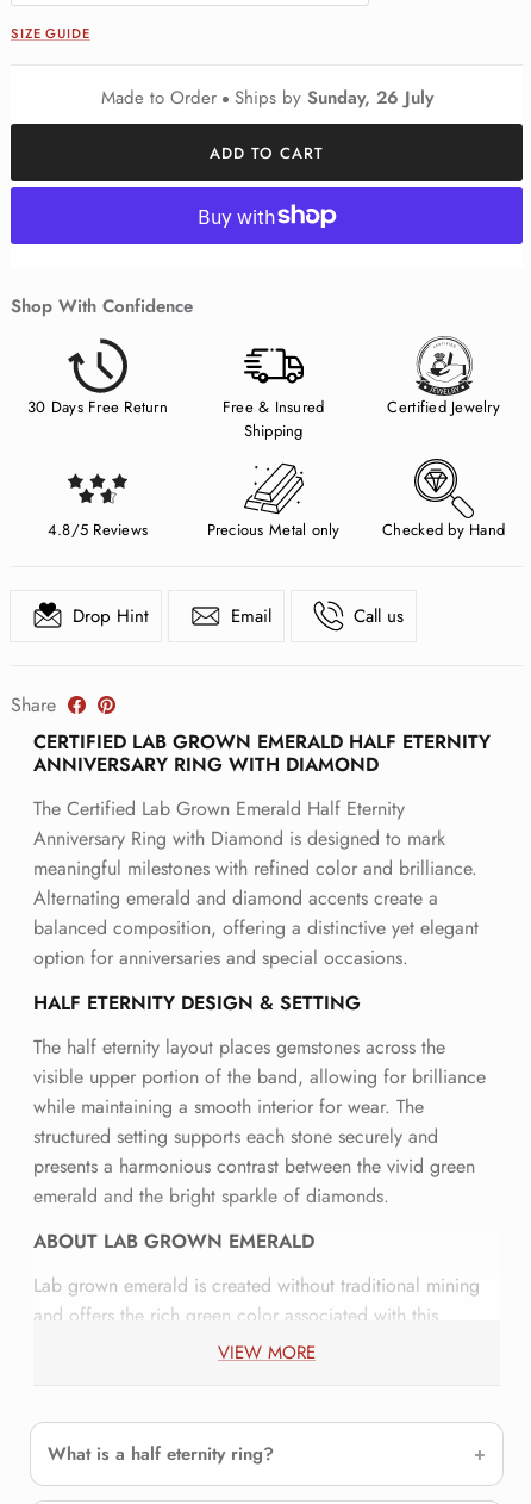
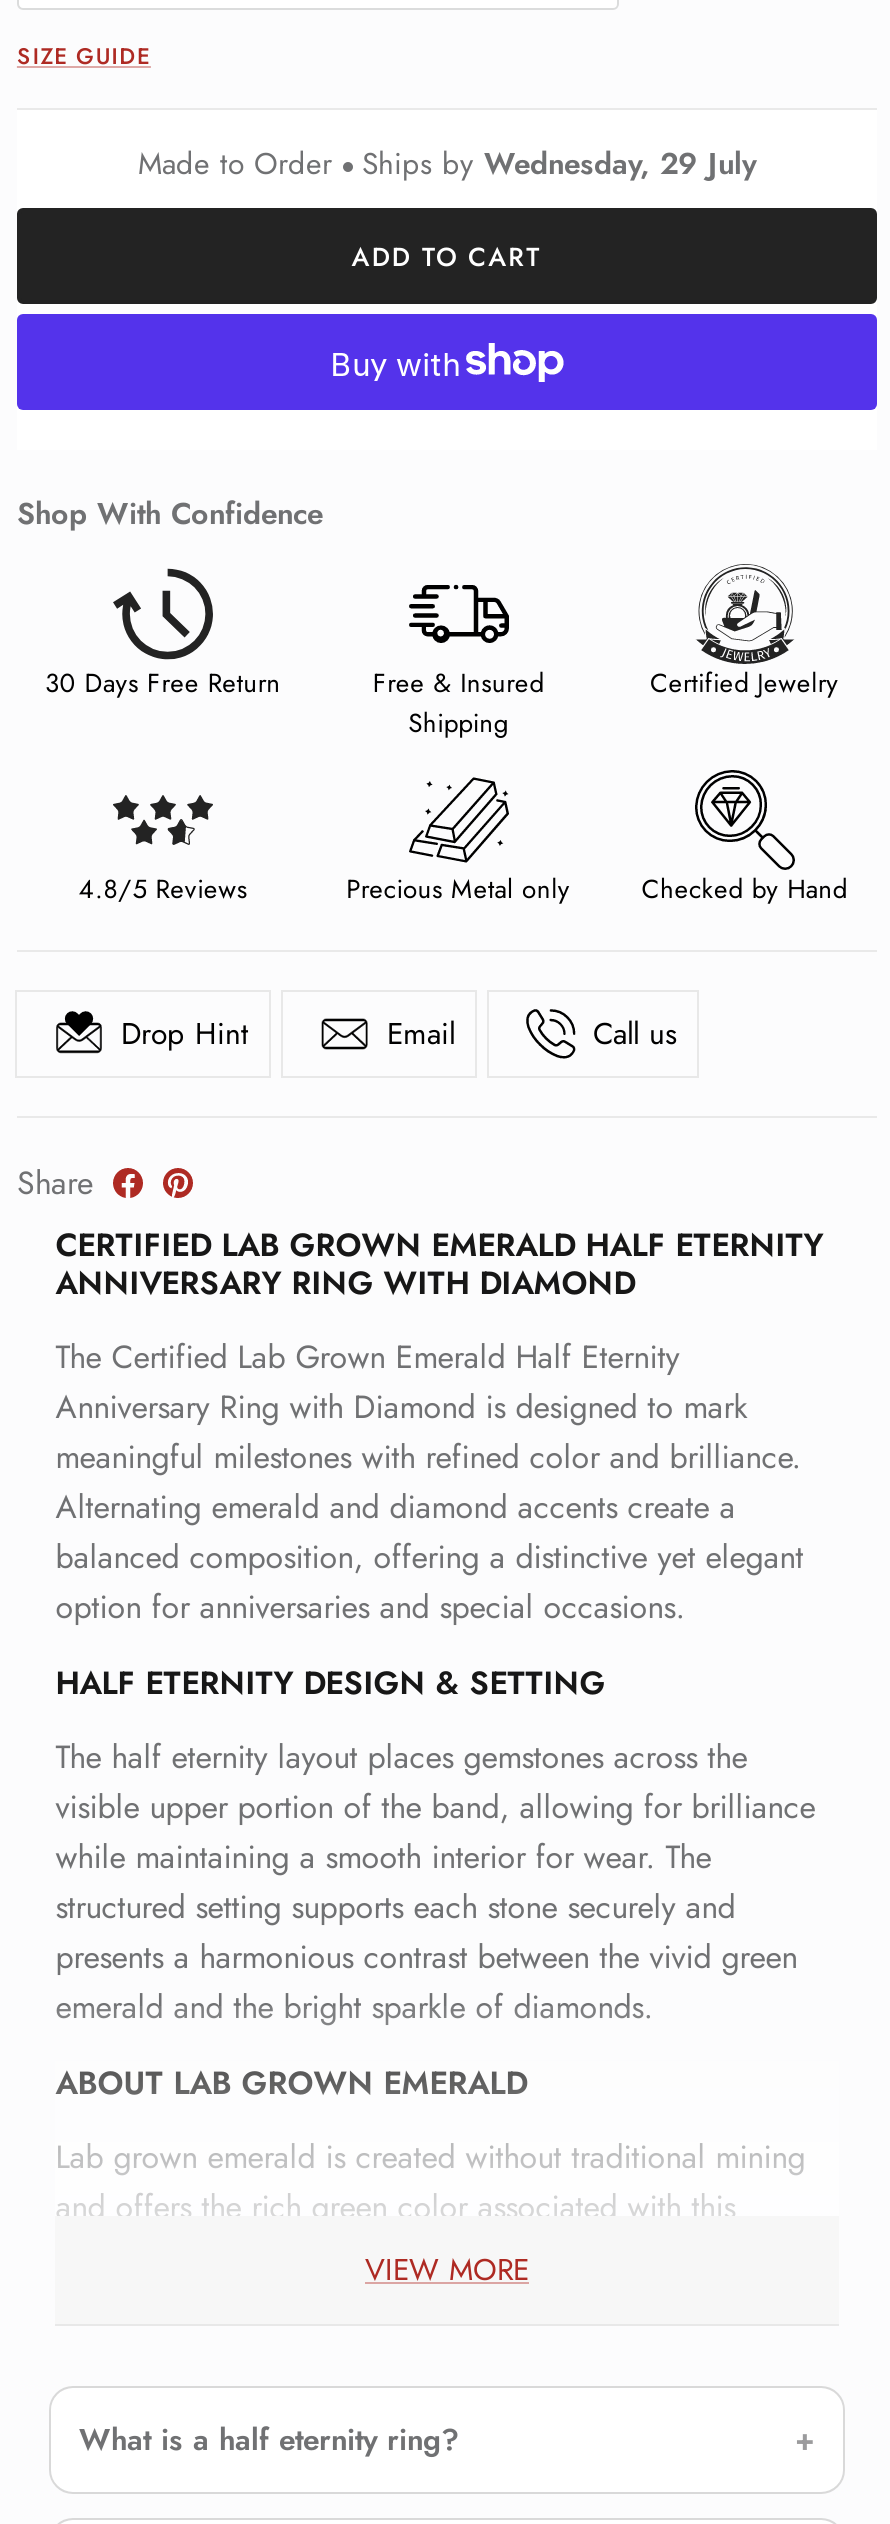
[101,85,433,111] Made to Order Ships by Sunday, 26 July -> [138,143,756,187] Made to Order Ships by Wednesday, 29 July

